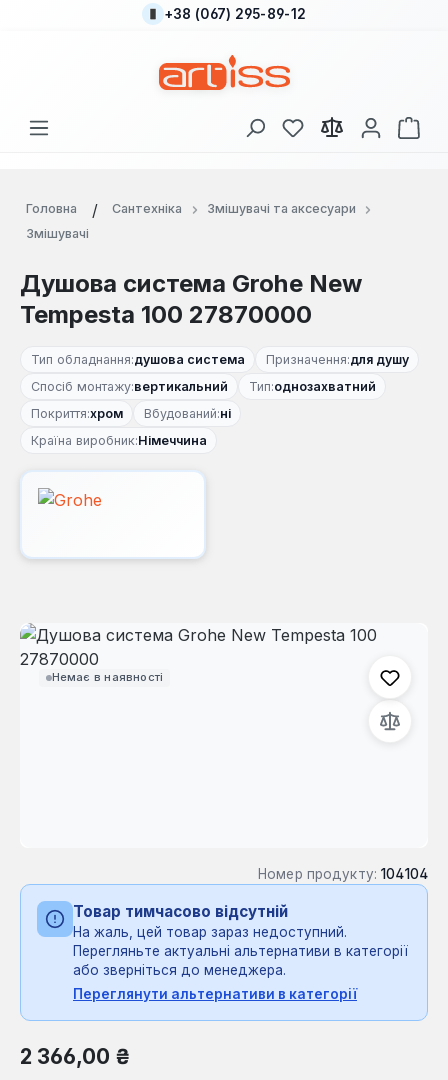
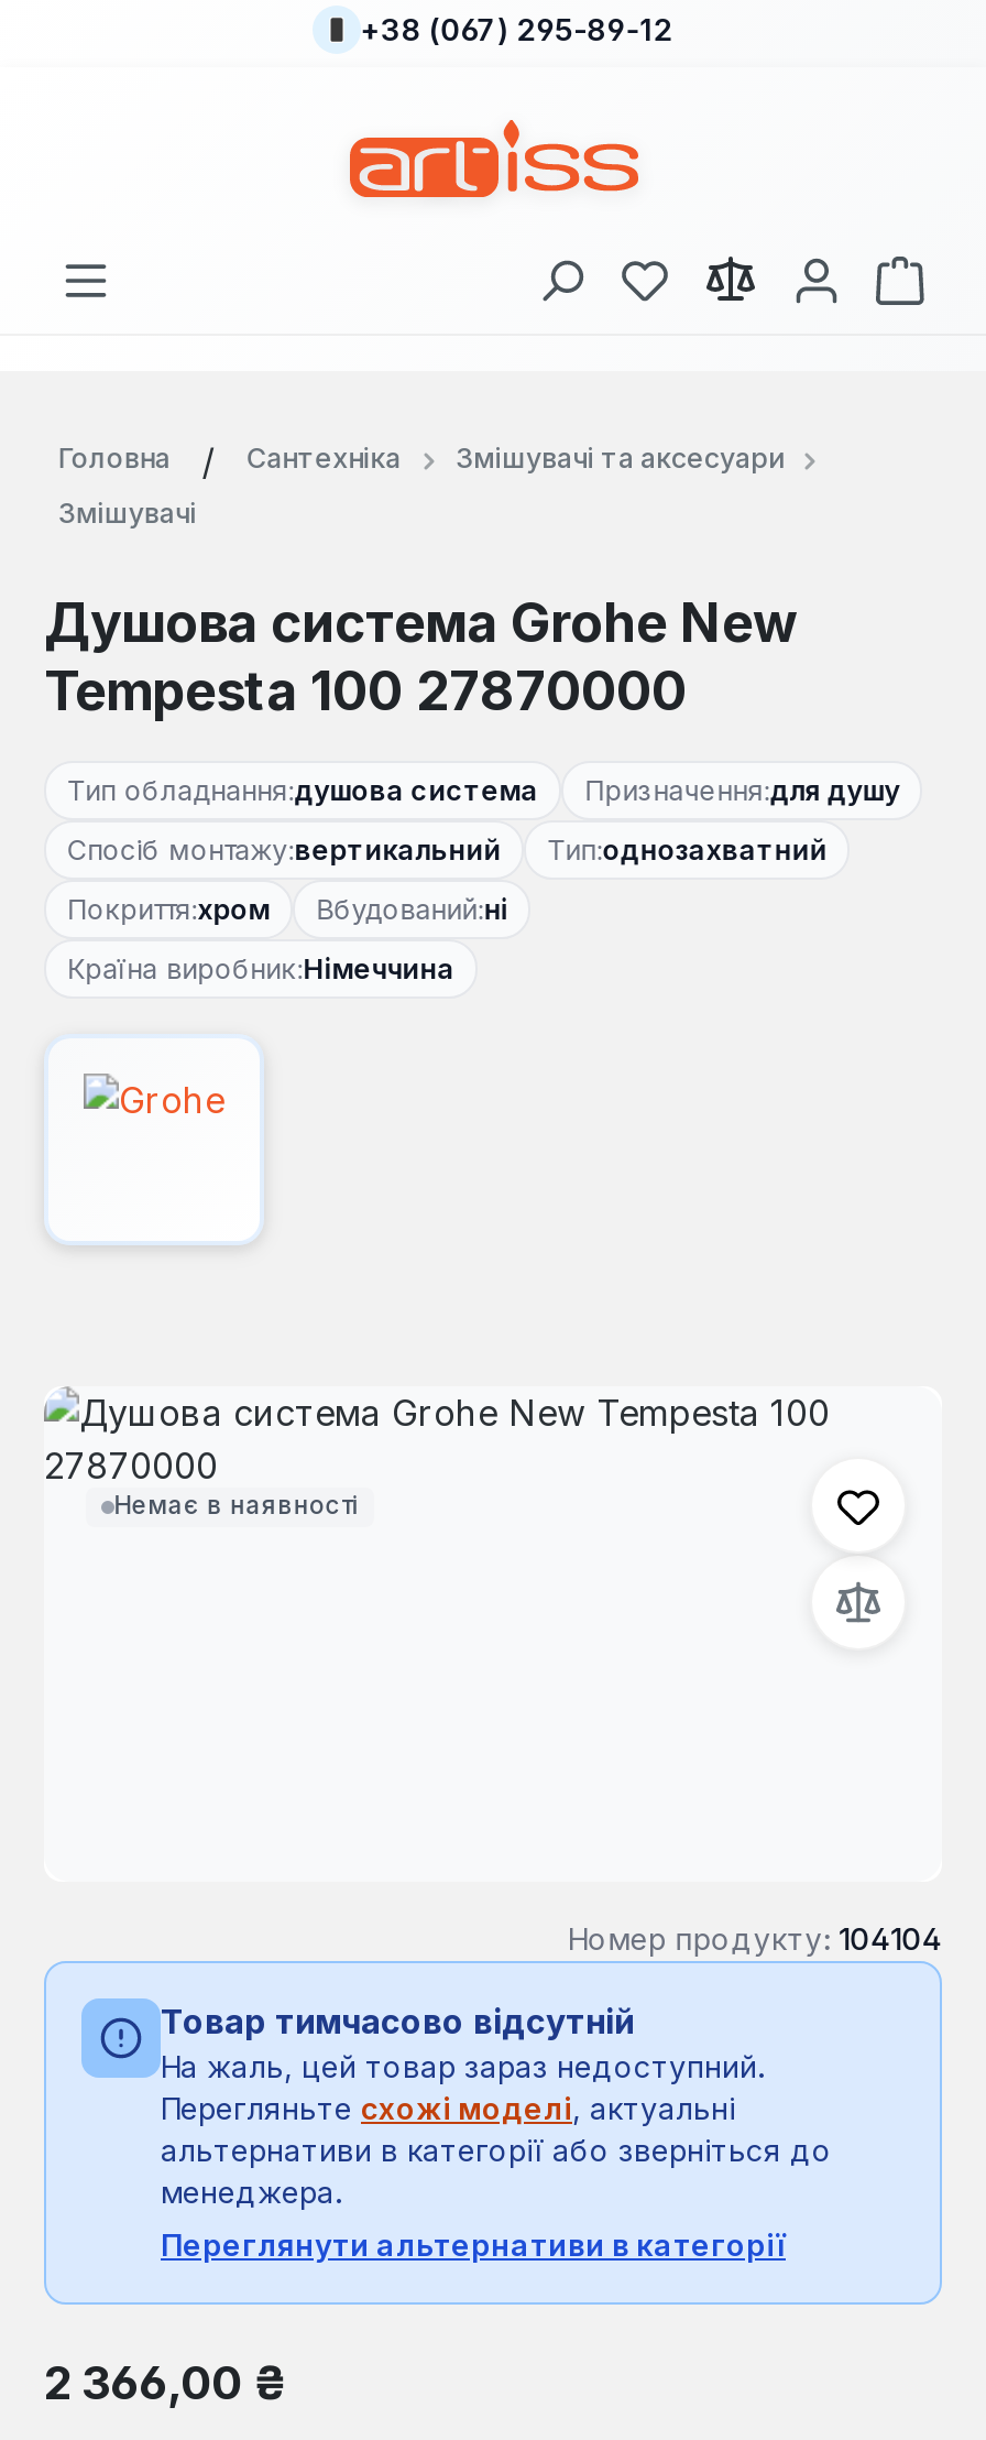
[73,943,408,978] Перегляньте актуальні альтернативи в категорії | або зверніться до менеджера. -> [161,2090,832,2209] Перегляньте схожі моделі, актуальні | альтернативи в категорії або зверніться до | менеджера.

